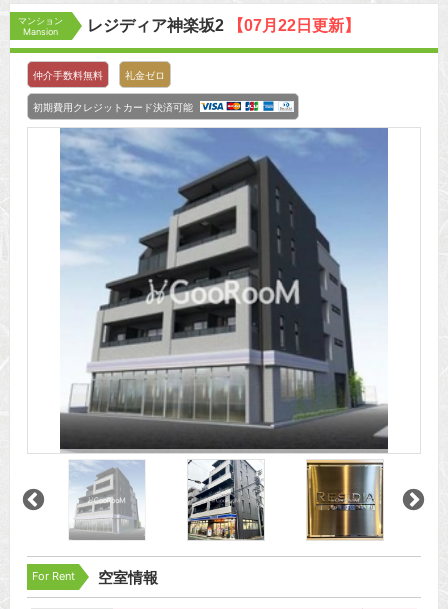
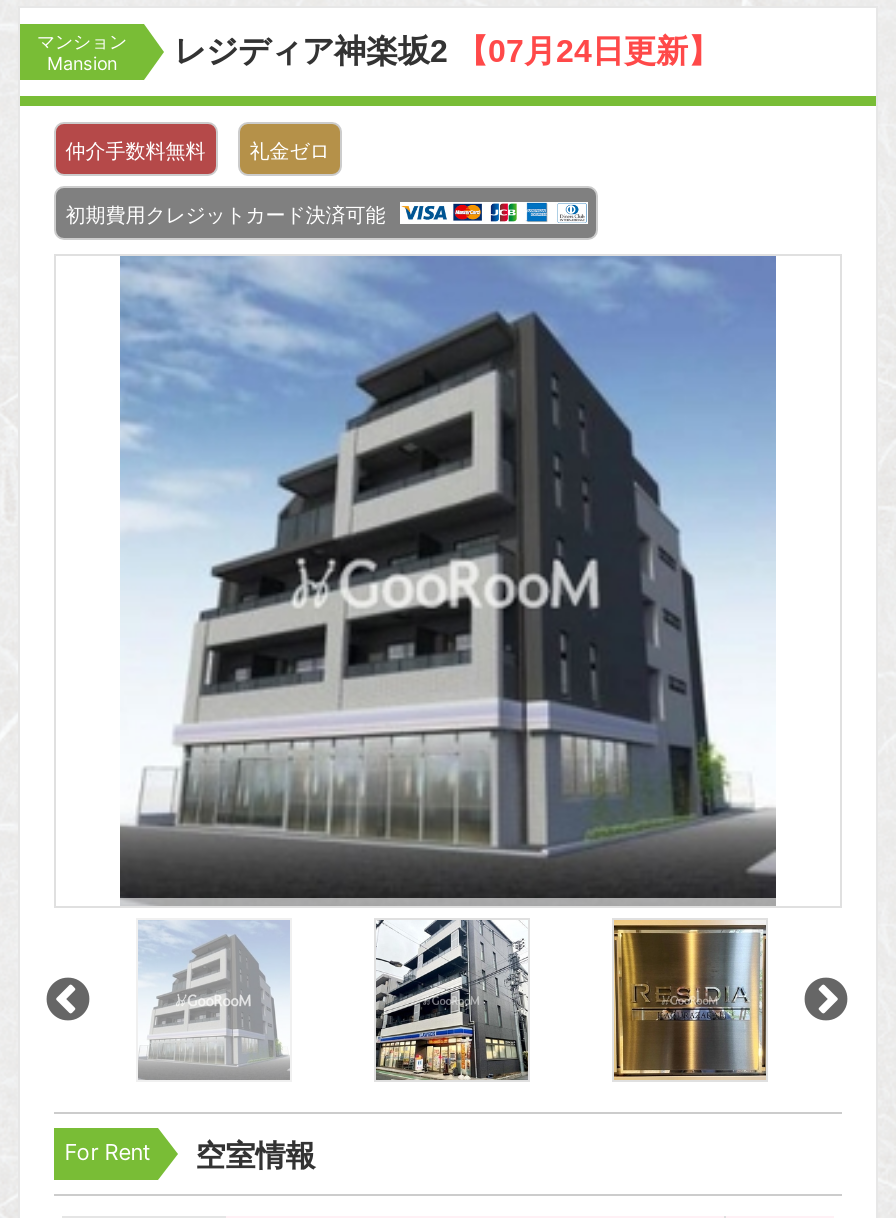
[87,17,360,34] レジディア神楽坂2【07月22日更新】 -> [174,34,720,68] レジディア神楽坂2【07月24日更新】

